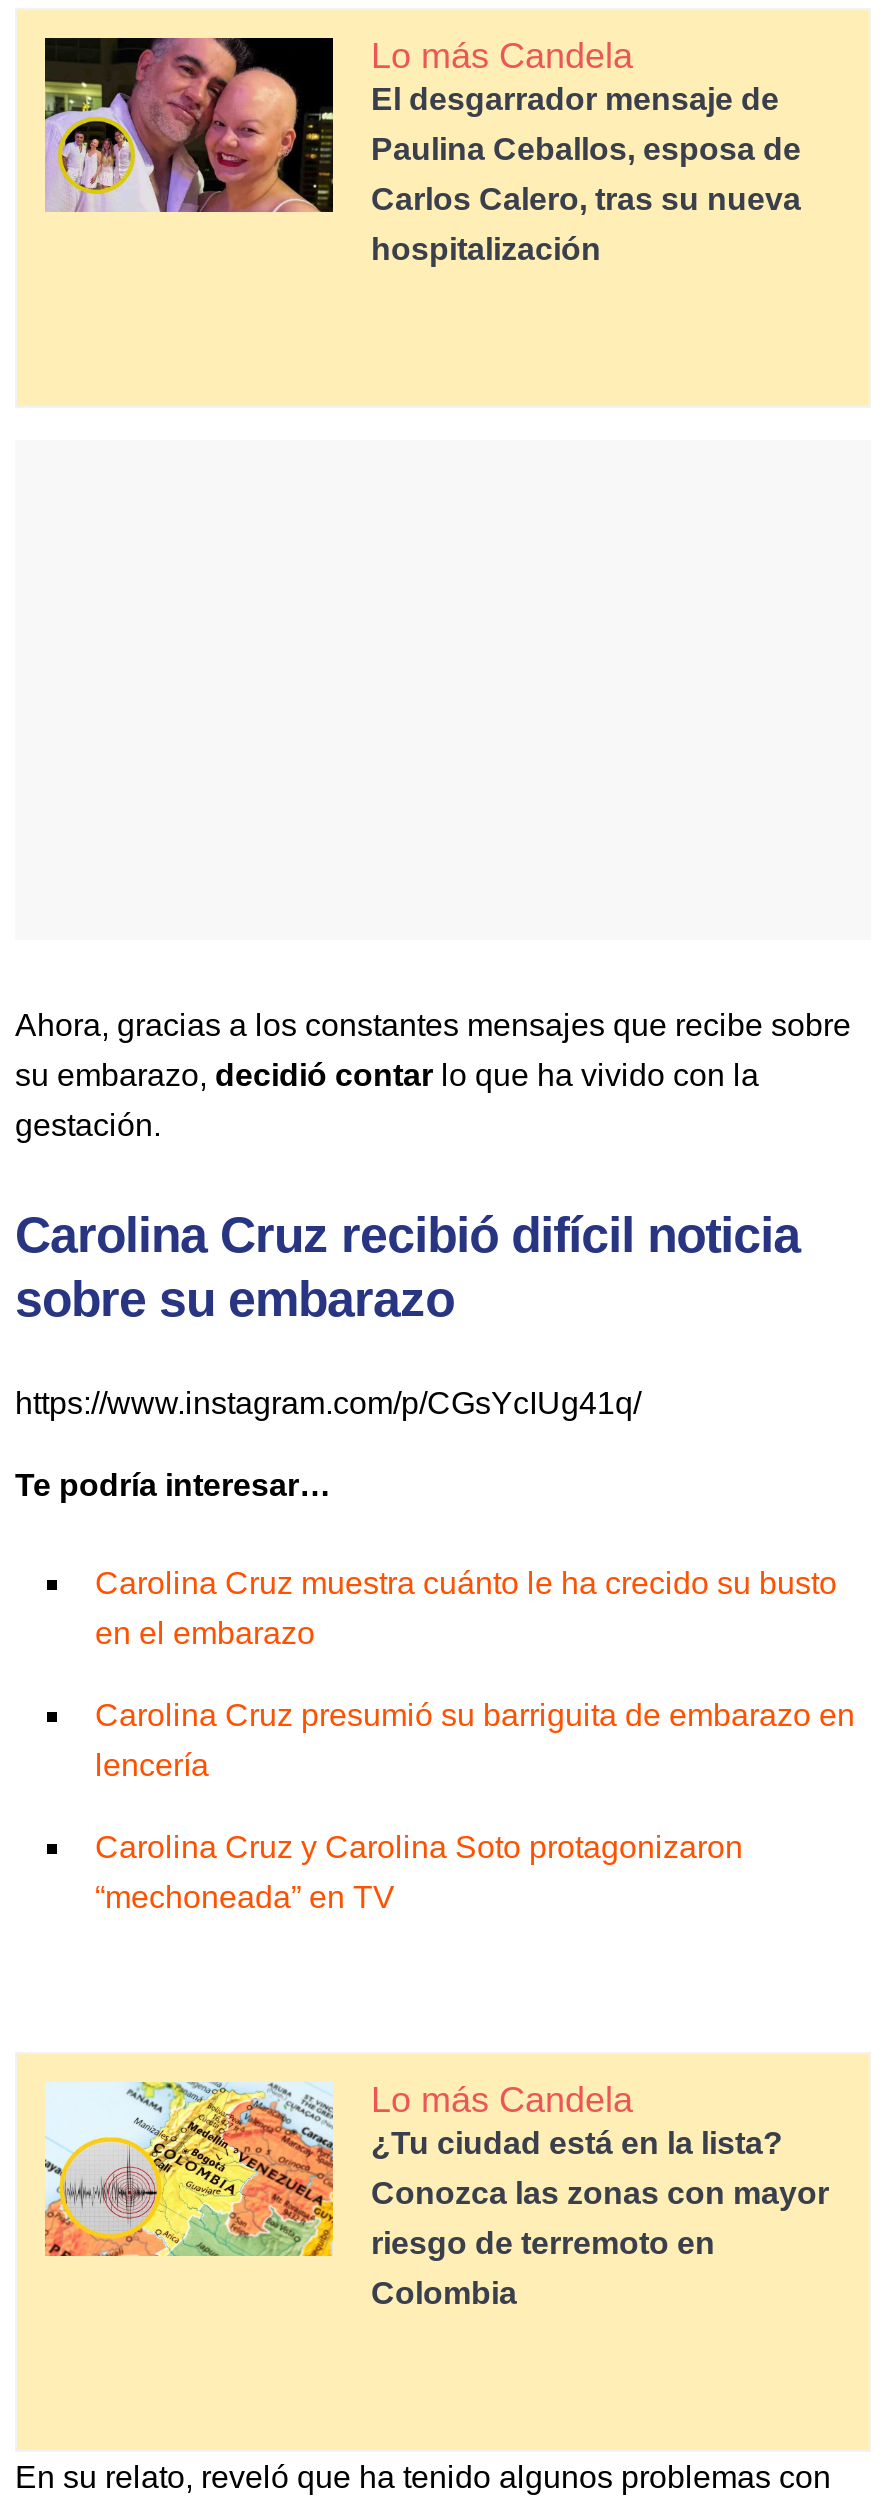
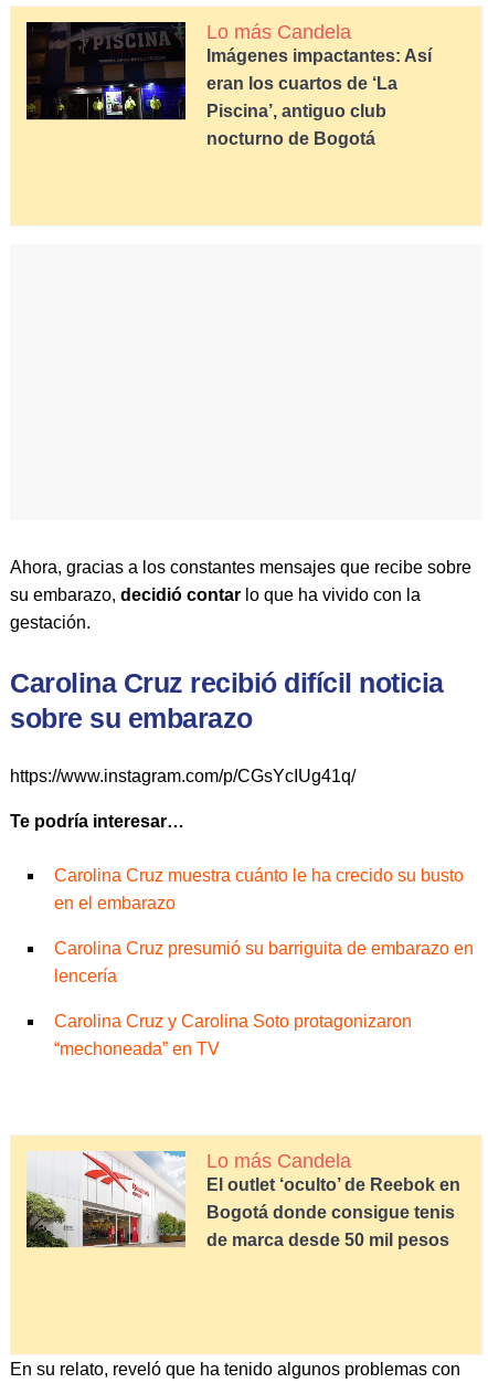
[43,36,779,214] [image] | El desgarrador mensaje de -> [25,21,432,120] [image] | Imágenes impactantes: Así
[371,132,801,166] Paulina Ceballos, esposa de -> [206,74,397,93] eran los cuartos de ‘La
[371,182,801,216] Carlos Calero, tras su nueva -> [206,102,386,120] Piscina’, antiguo club
[371,232,601,266] hospitalización -> [206,129,375,148] nocturno de Bogotá
[43,2080,829,2309] [image] | ¿Tu ciudad está en la lista? | Conozca las zonas con mayor | riesgo de terremoto en | Colombia -> [25,1150,460,1249] [image] | El outlet ‘oculto’ de Reebok en | Bogotá donde consigue tenis | de marca desde 50 mil pesos

